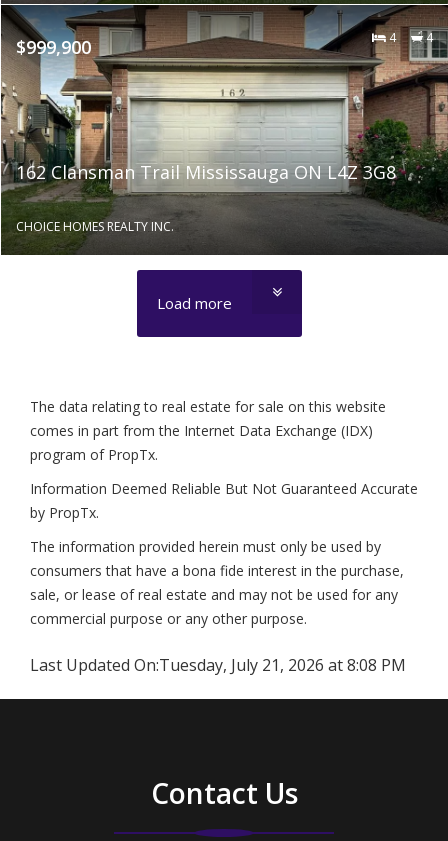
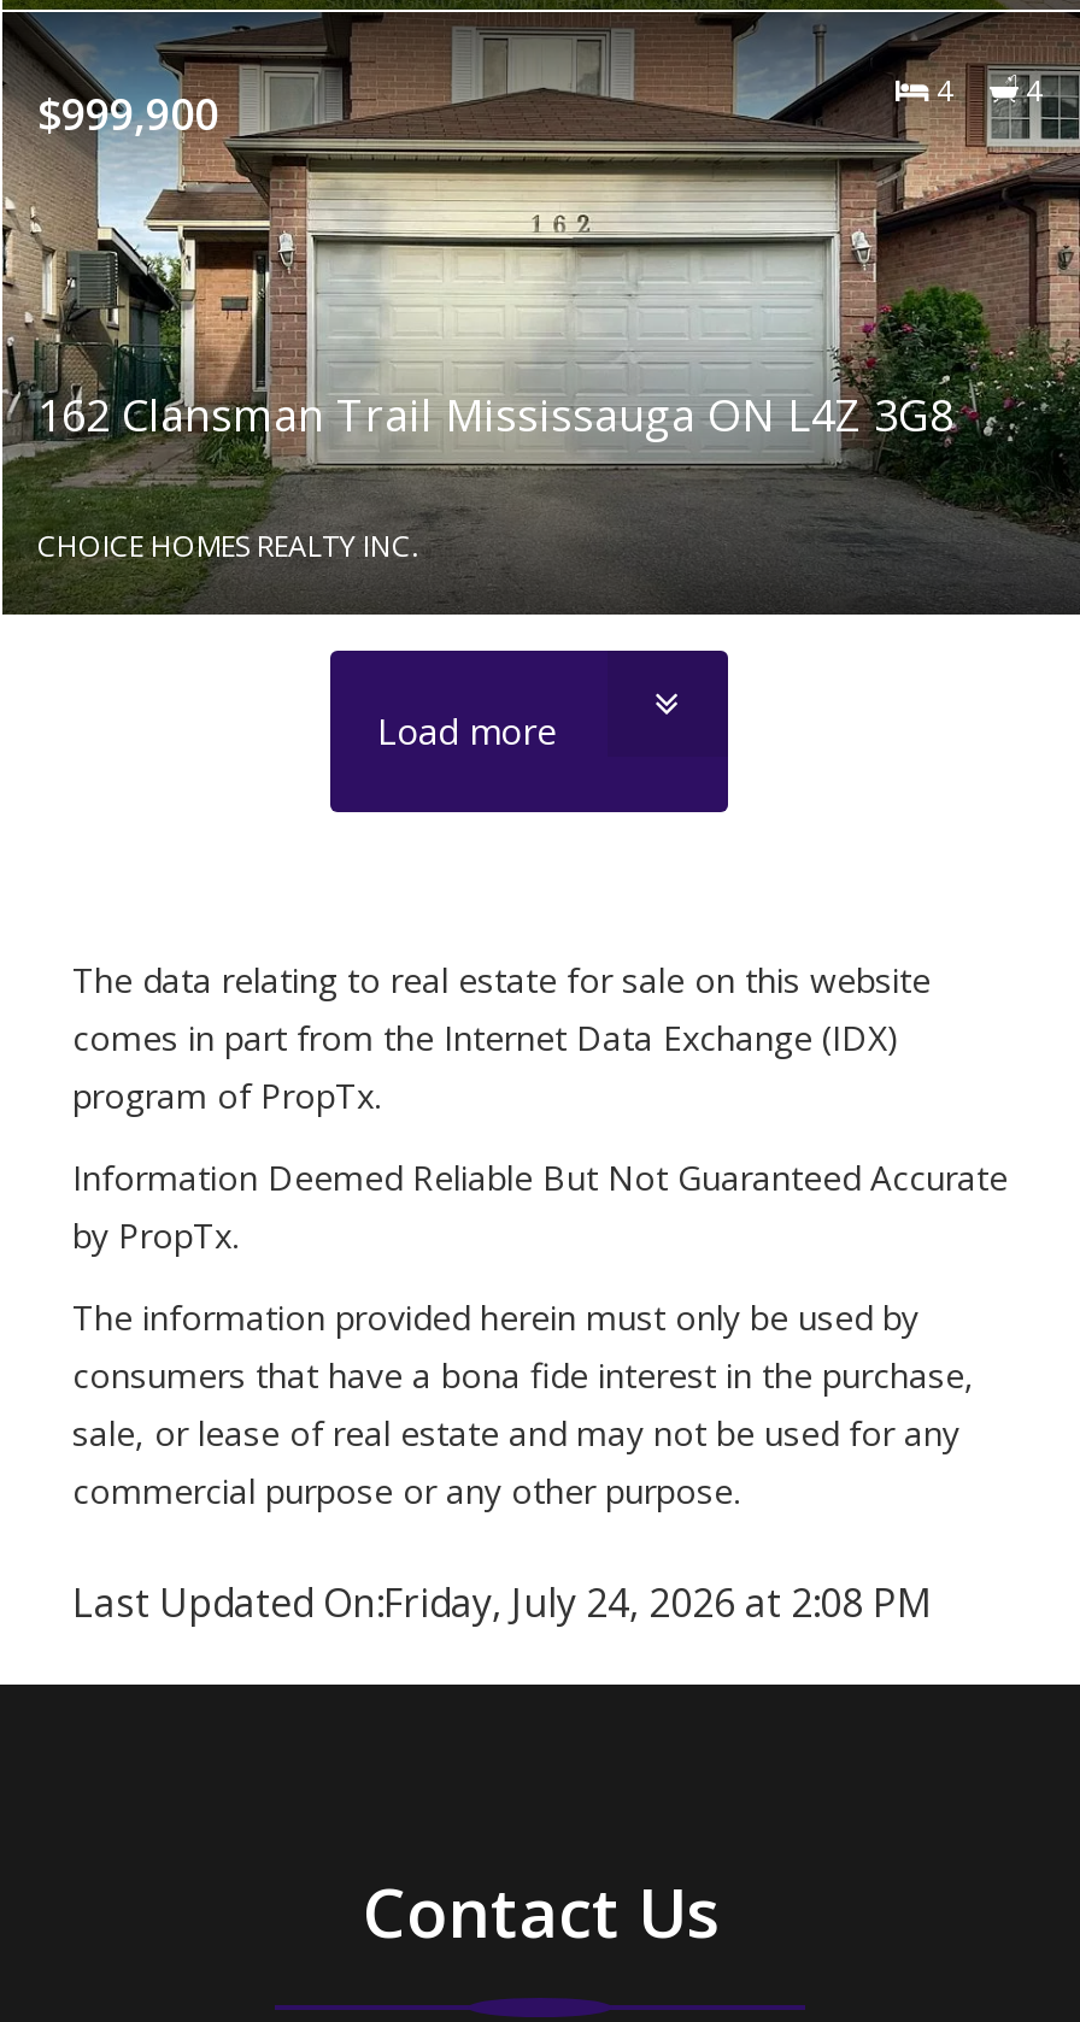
[30,654,406,676] Last Updated On:Tuesday, July 21, 2026 at 8:08 PM -> [72,1576,933,1629] Last Updated On:Friday, July 24, 2026 at 2:08 PM

